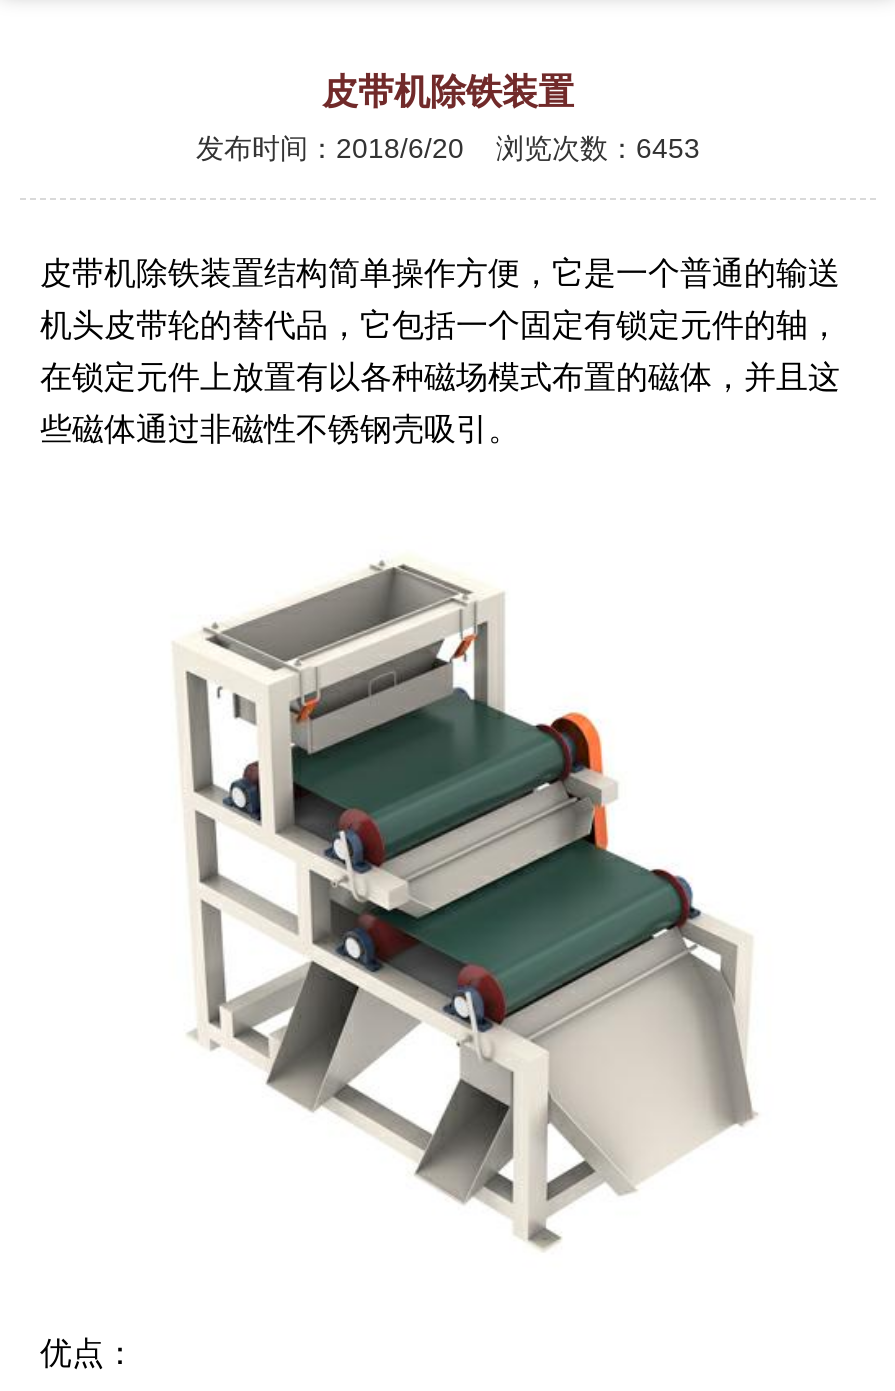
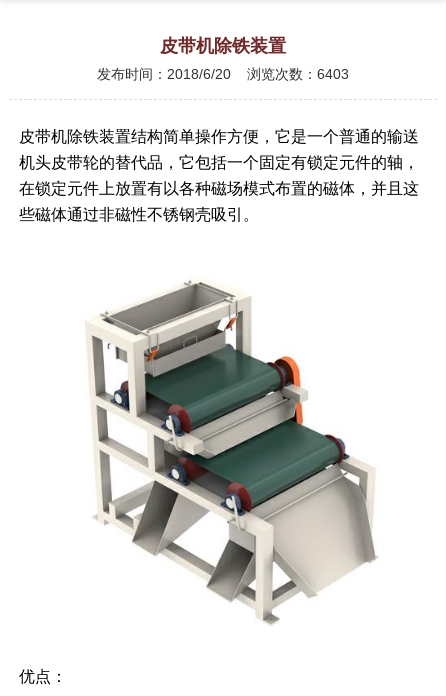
[196,132,700,164] 发布时间：2018/6/20 浏览次数：6453 -> [97,66,349,82] 发布时间：2018/6/20 浏览次数：6403

